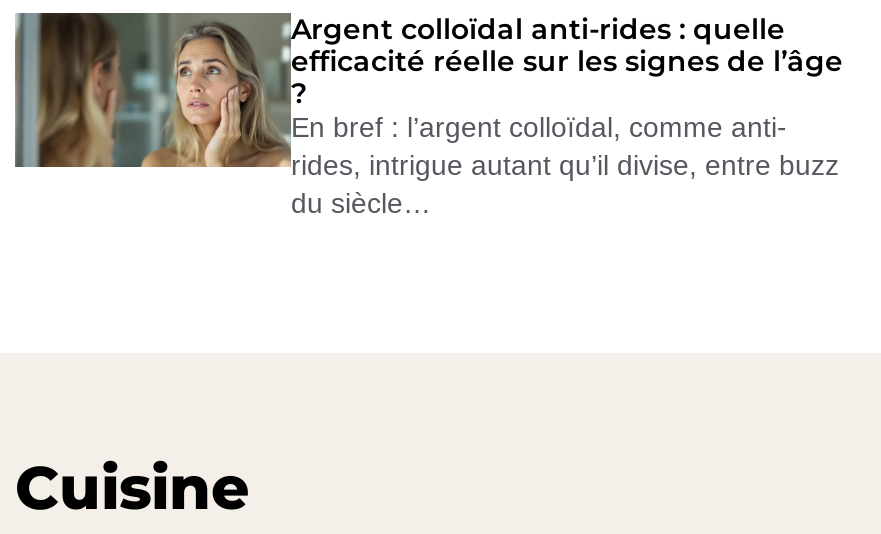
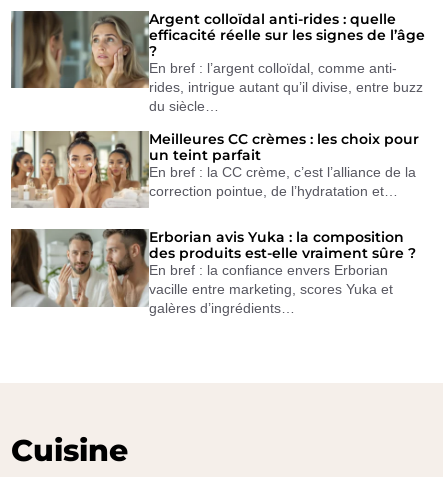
none -> [10,130,419,316] [image] | Meilleures CC crèmes : les choix pour | un teint parfait | En bref : la CC crème, c’est l’alliance de la | correction pointue, de l’hydratation et… | Erborian avis Yuka : la composition | des produits est-elle vraiment sûre ? | En bref : la confiance envers Erborian | vacille entre marketing, scores Yuka et | galères d’ingrédients…
none -> [10,228,134,308] [image]

